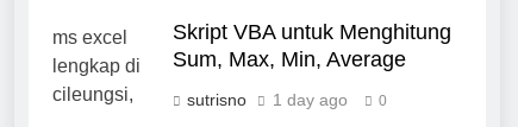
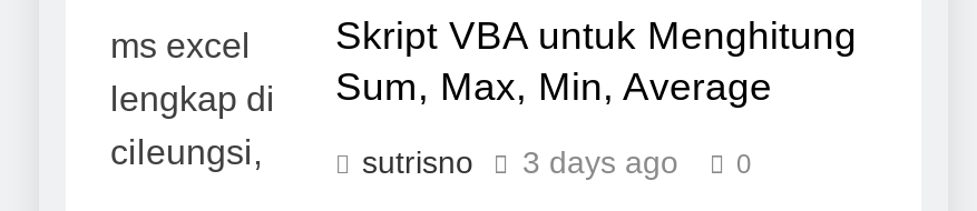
[187,90,387,109] sutrisno 1 day ago 0 -> [362,145,752,180] sutrisno 3 days ago 0

